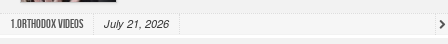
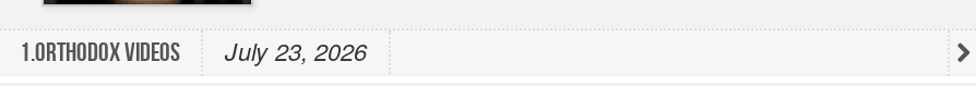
[104,16,169,31] July 21, 2026 -> [225,34,367,67] July 23, 2026

